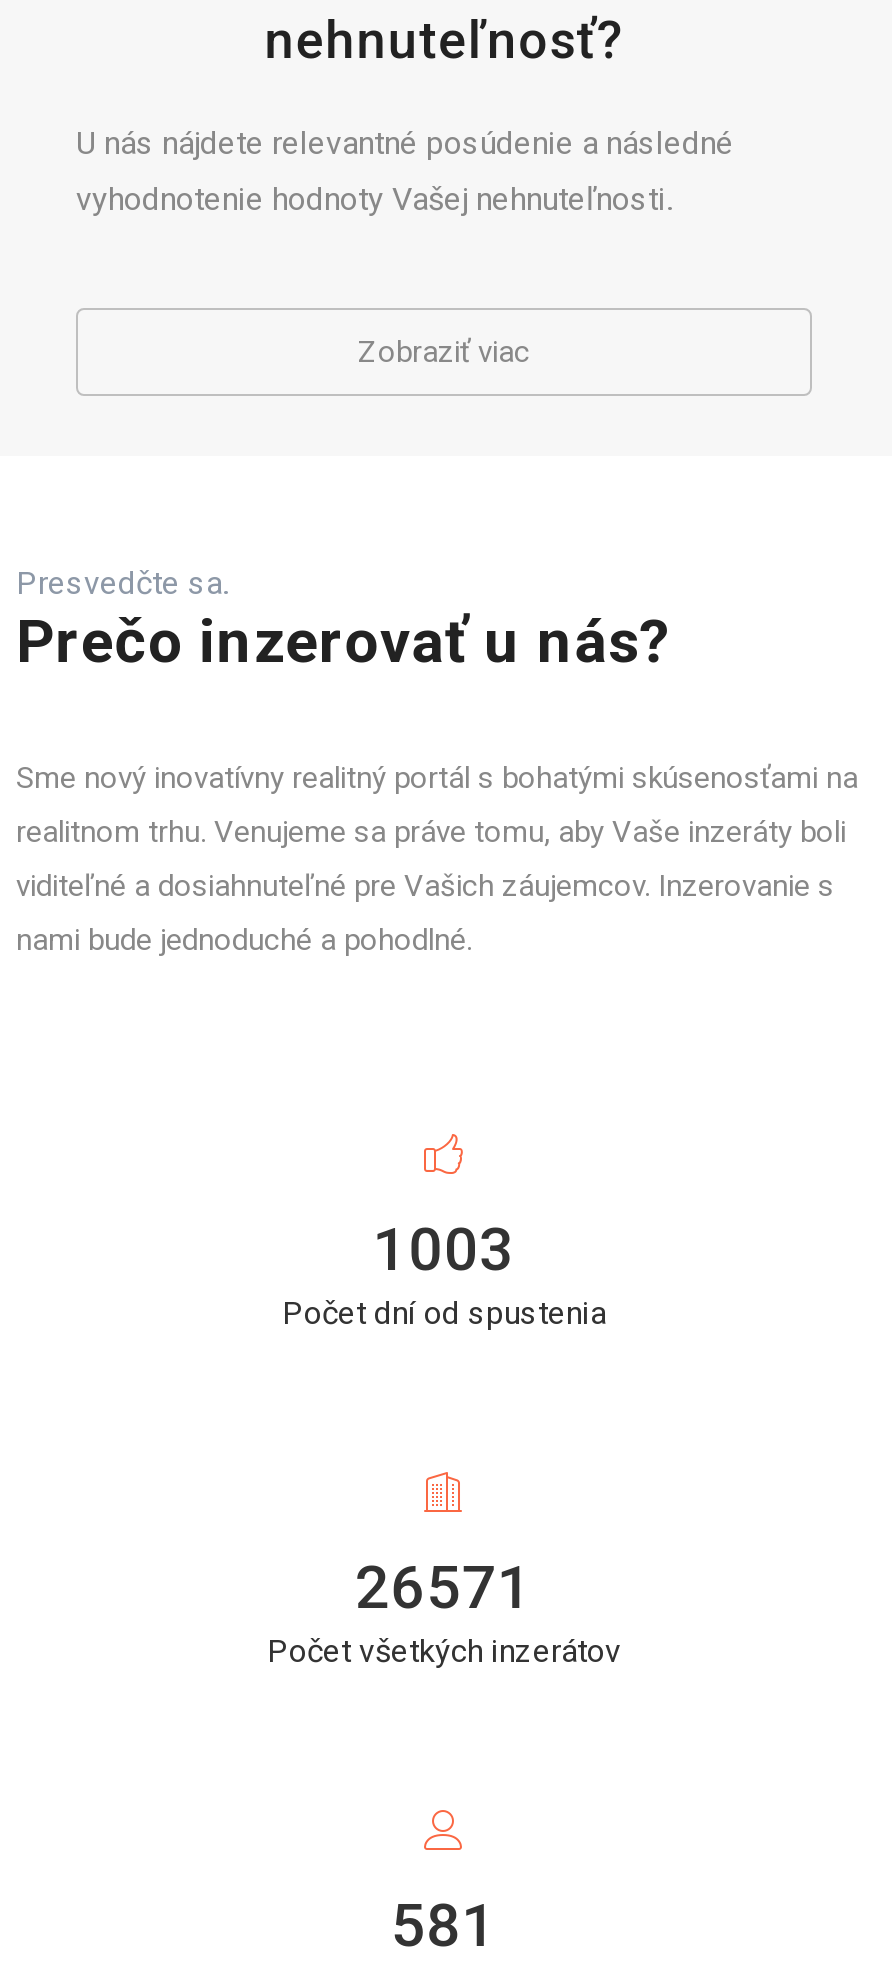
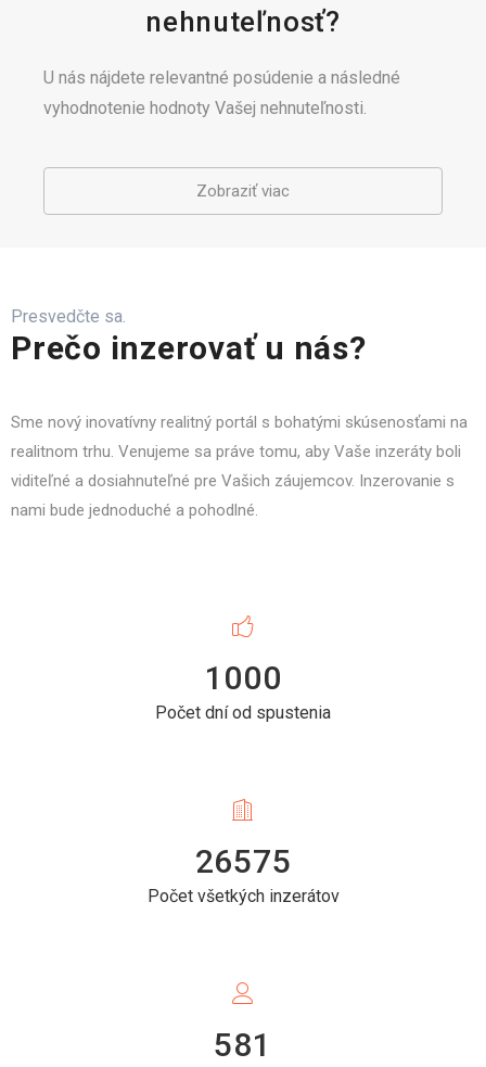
[373,1214,515,1284] 1003 -> [204,659,282,697] 1000
[355,1552,533,1622] 26571 -> [195,842,291,880] 26575

